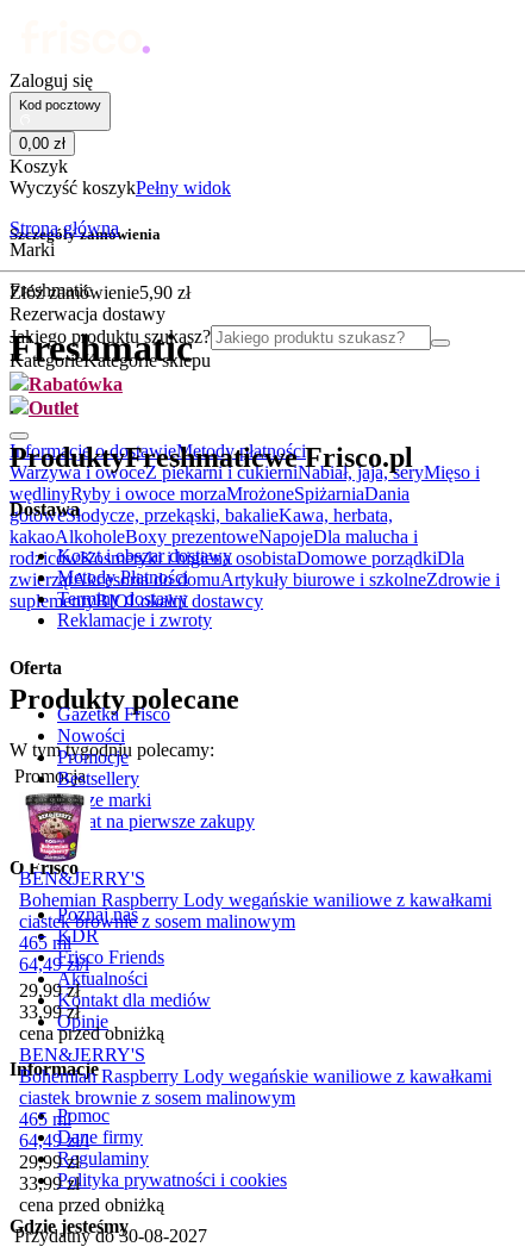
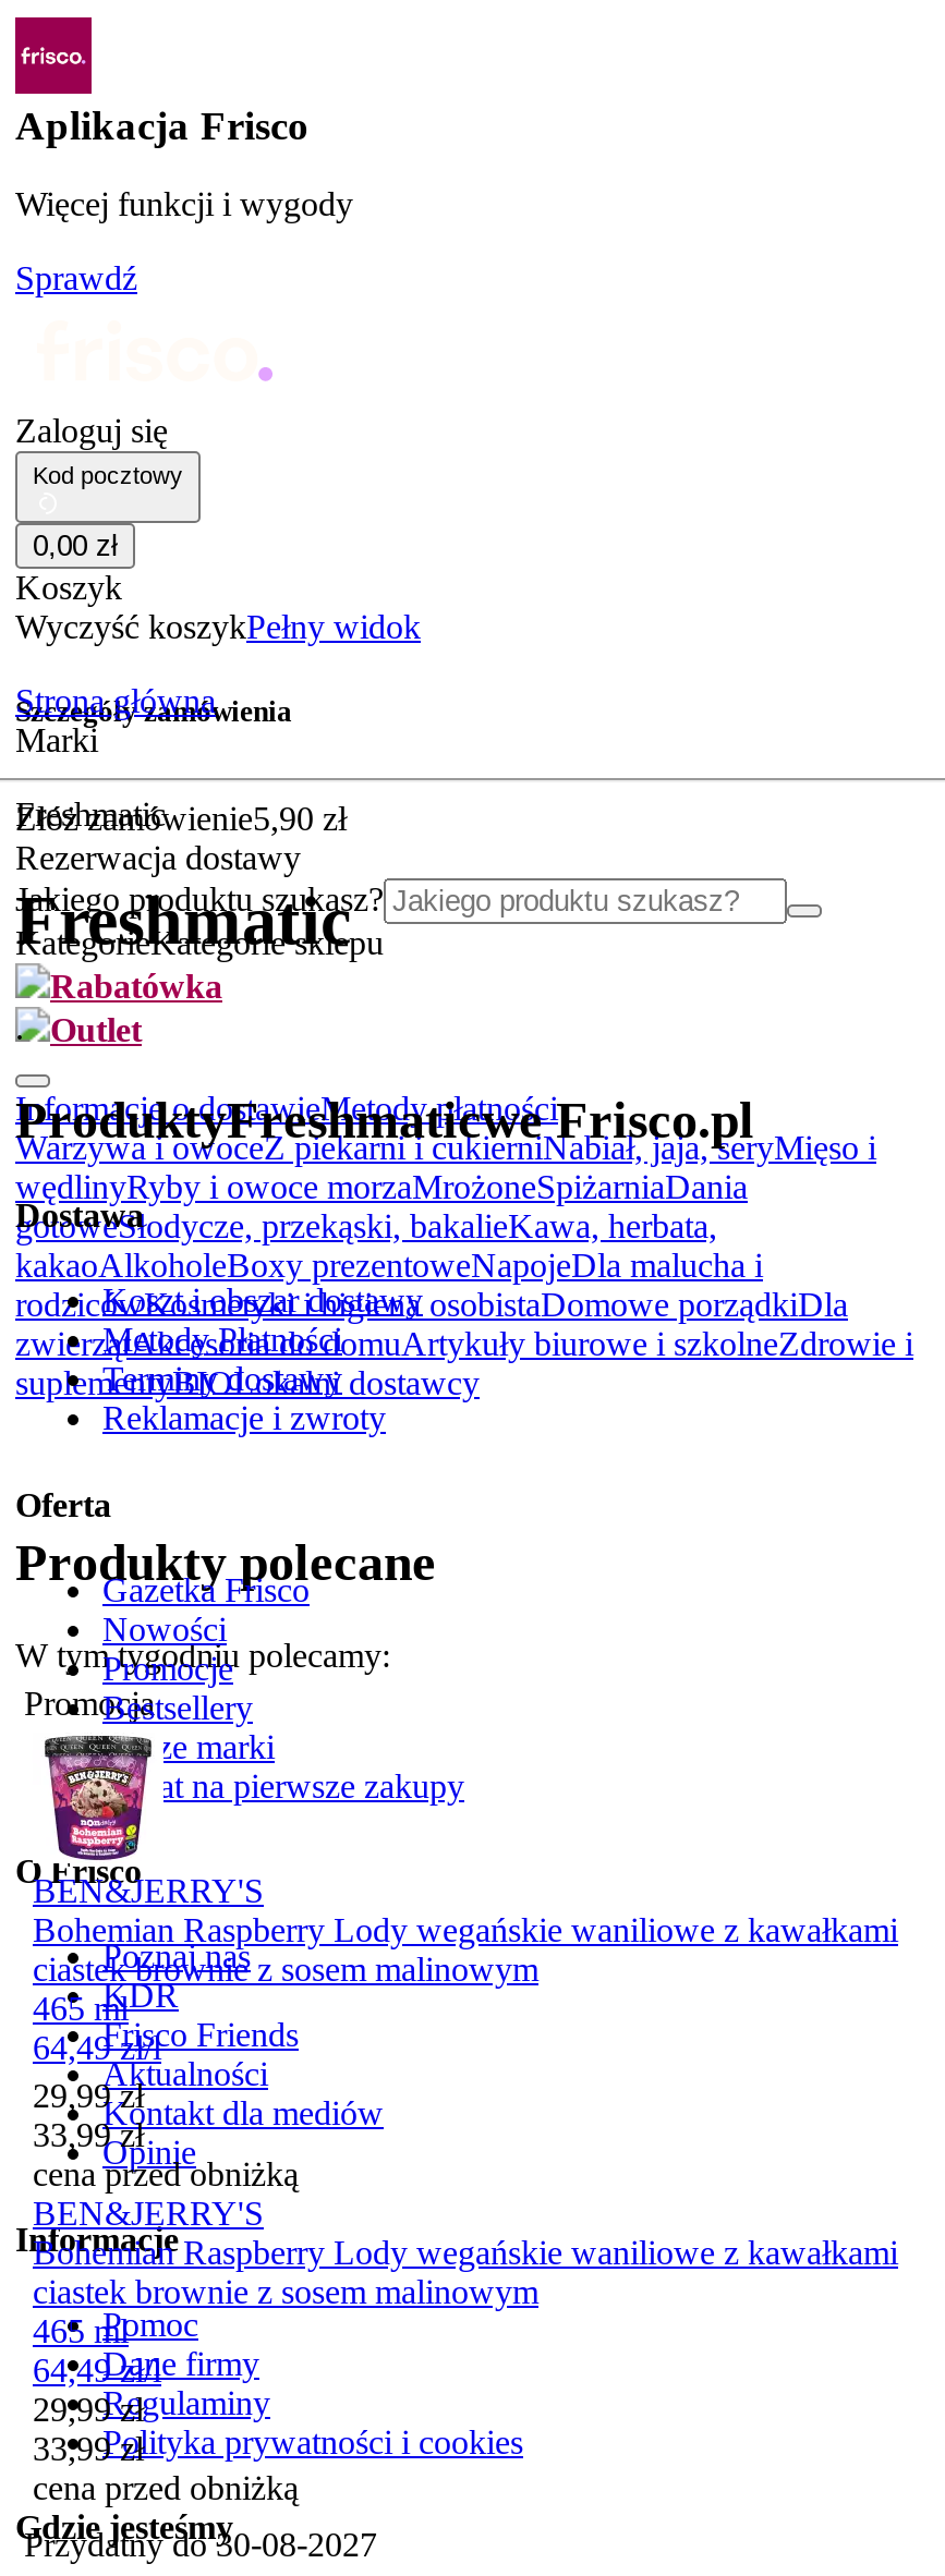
none -> [13,15,353,296] [image] | Aplikacja Frisco | Więcej funkcji i wygody | Sprawdź

